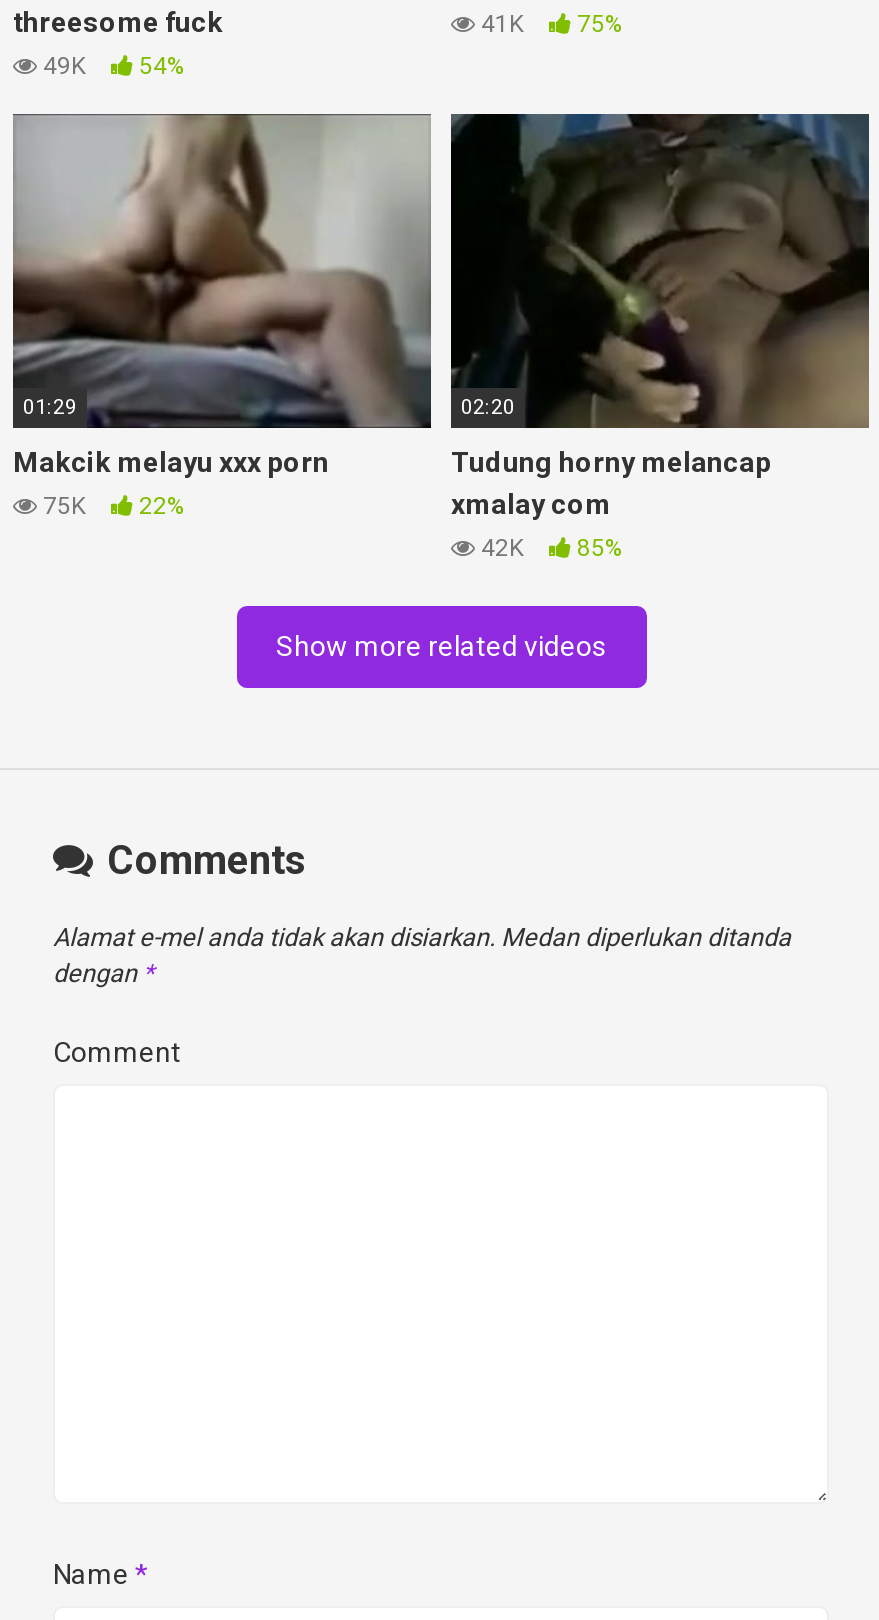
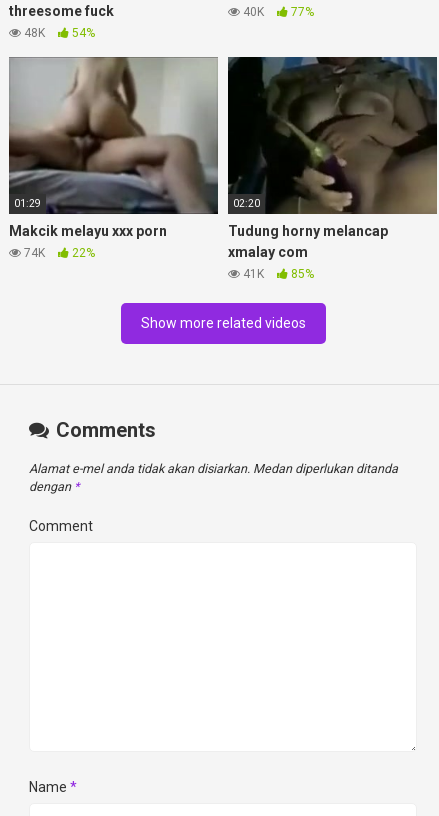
[475,10,623,38] 41K | 75% -> [240,5,314,19] 40K | 77%
[37,52,185,80] 49K 54% -> [21,26,95,40] 48K 54%
[37,492,185,520] 75K 22% -> [21,246,95,260] 74K 22%
[475,534,623,562] 42K 85% -> [240,267,314,281] 41K 85%

